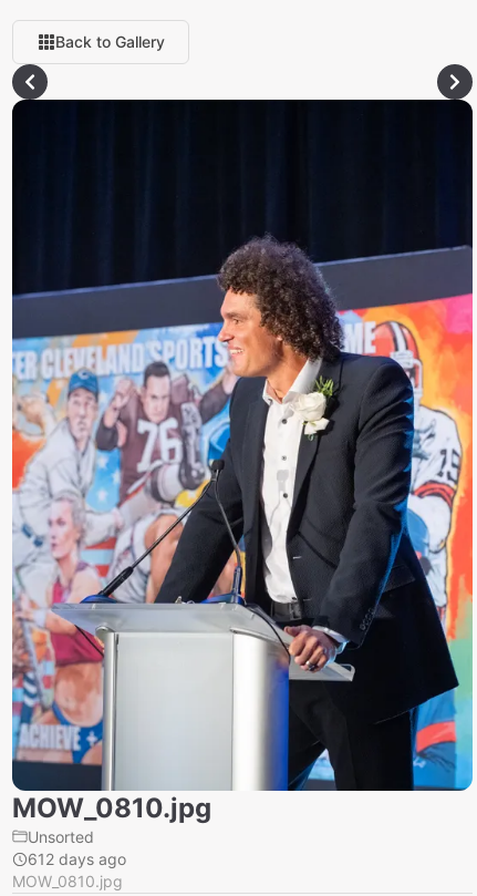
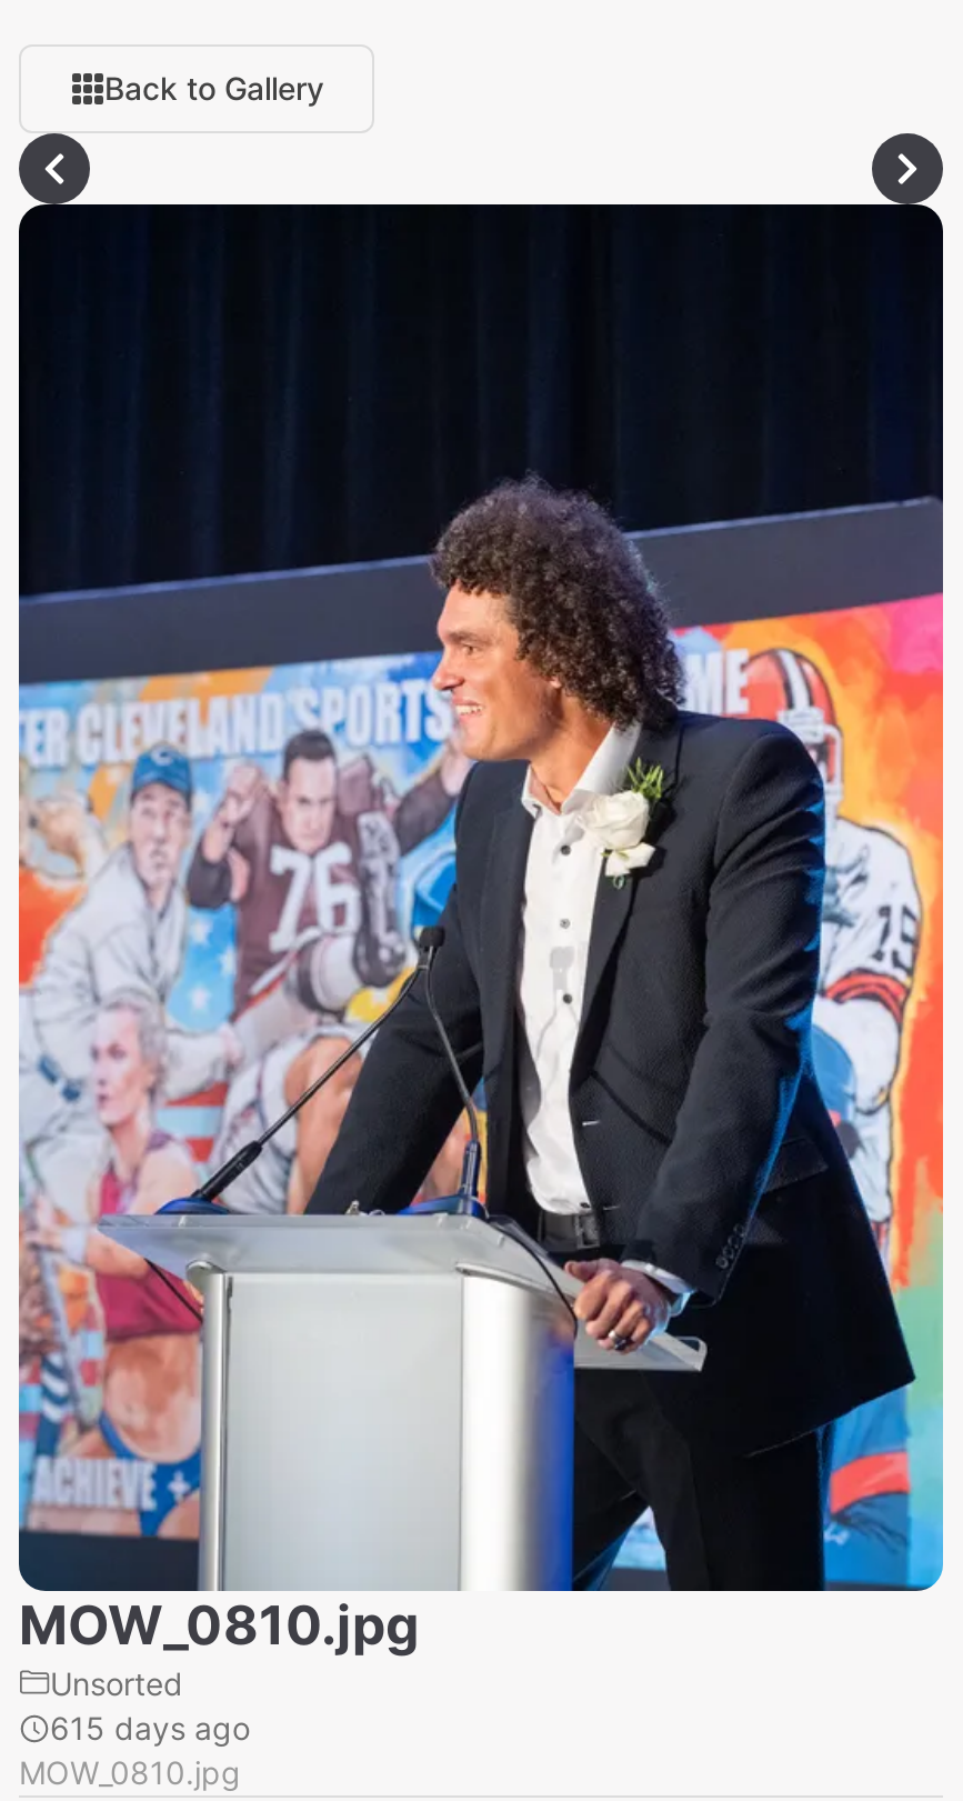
[28,850,126,869] 612 days ago -> [50,1709,250,1747] 615 days ago

